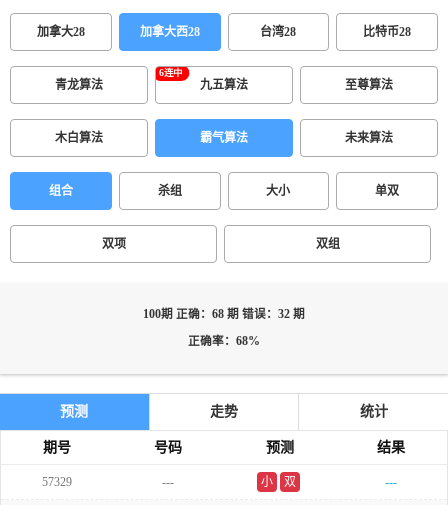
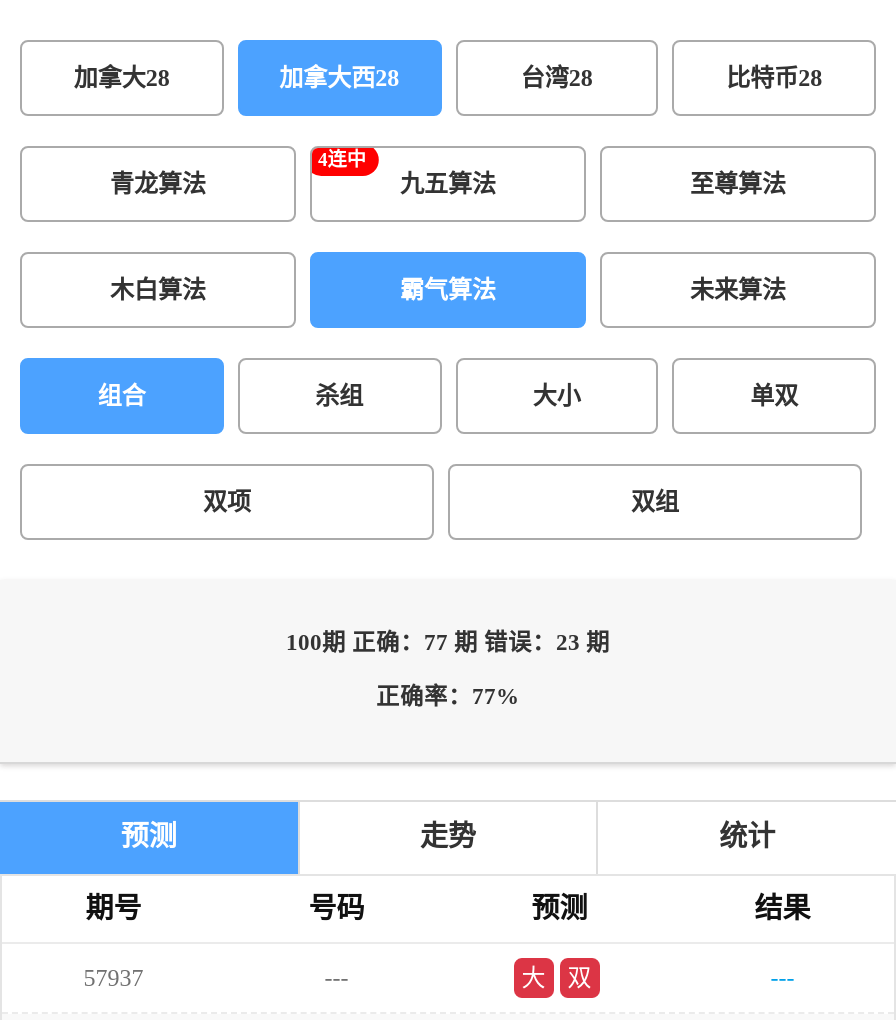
[143,308,305,321] 100期 正确：68 期 错误：32 期 -> [286,630,610,656] 100期 正确：77 期 错误：23 期
[188,335,260,348] 正确率：68% -> [376,684,520,710] 正确率：77%
[42,475,72,489] 57329 -> [84,964,144,992] 57937
[261,475,273,489] 小 -> [522,964,546,992] 大

